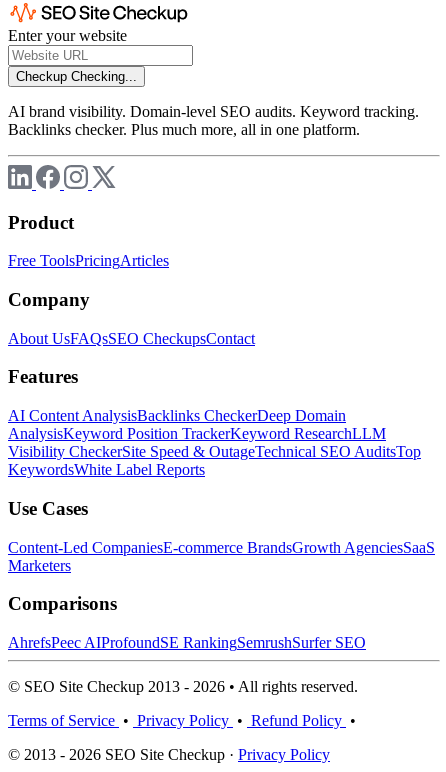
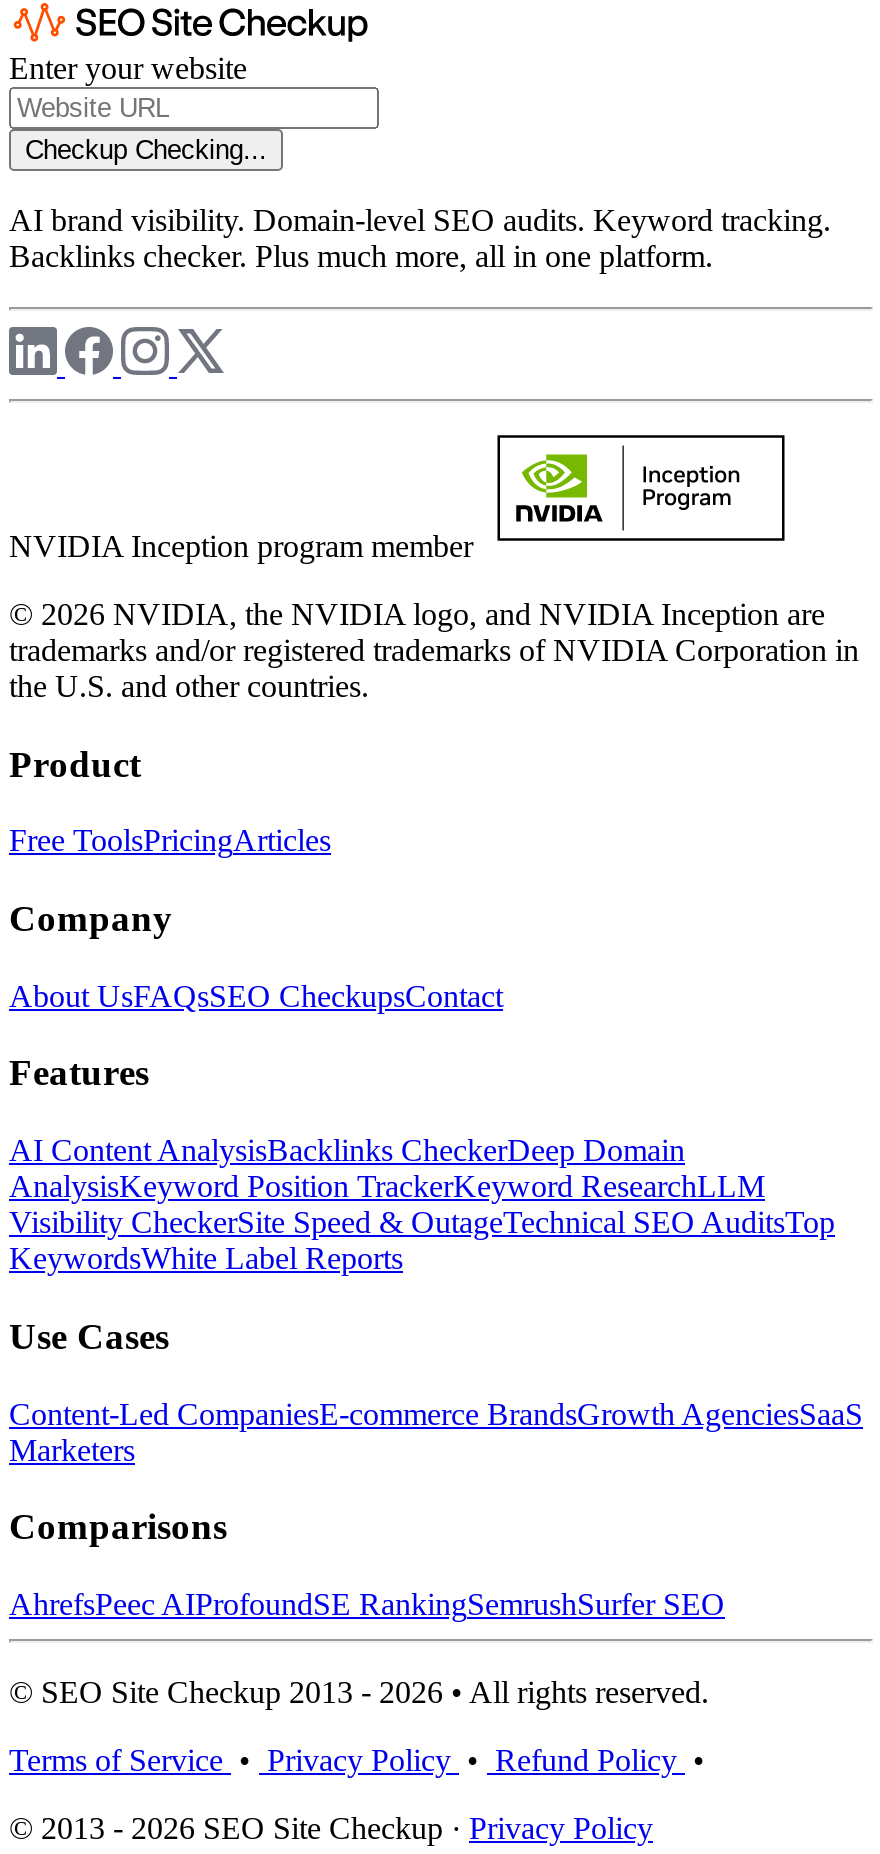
none -> [9,433,859,703] [image] | NVIDIA Inception program member | © 2026 NVIDIA, the NVIDIA logo, and NVIDIA Inception are | trademarks and/or registered trademarks of NVIDIA Corporation in | the U.S. and other countries.

